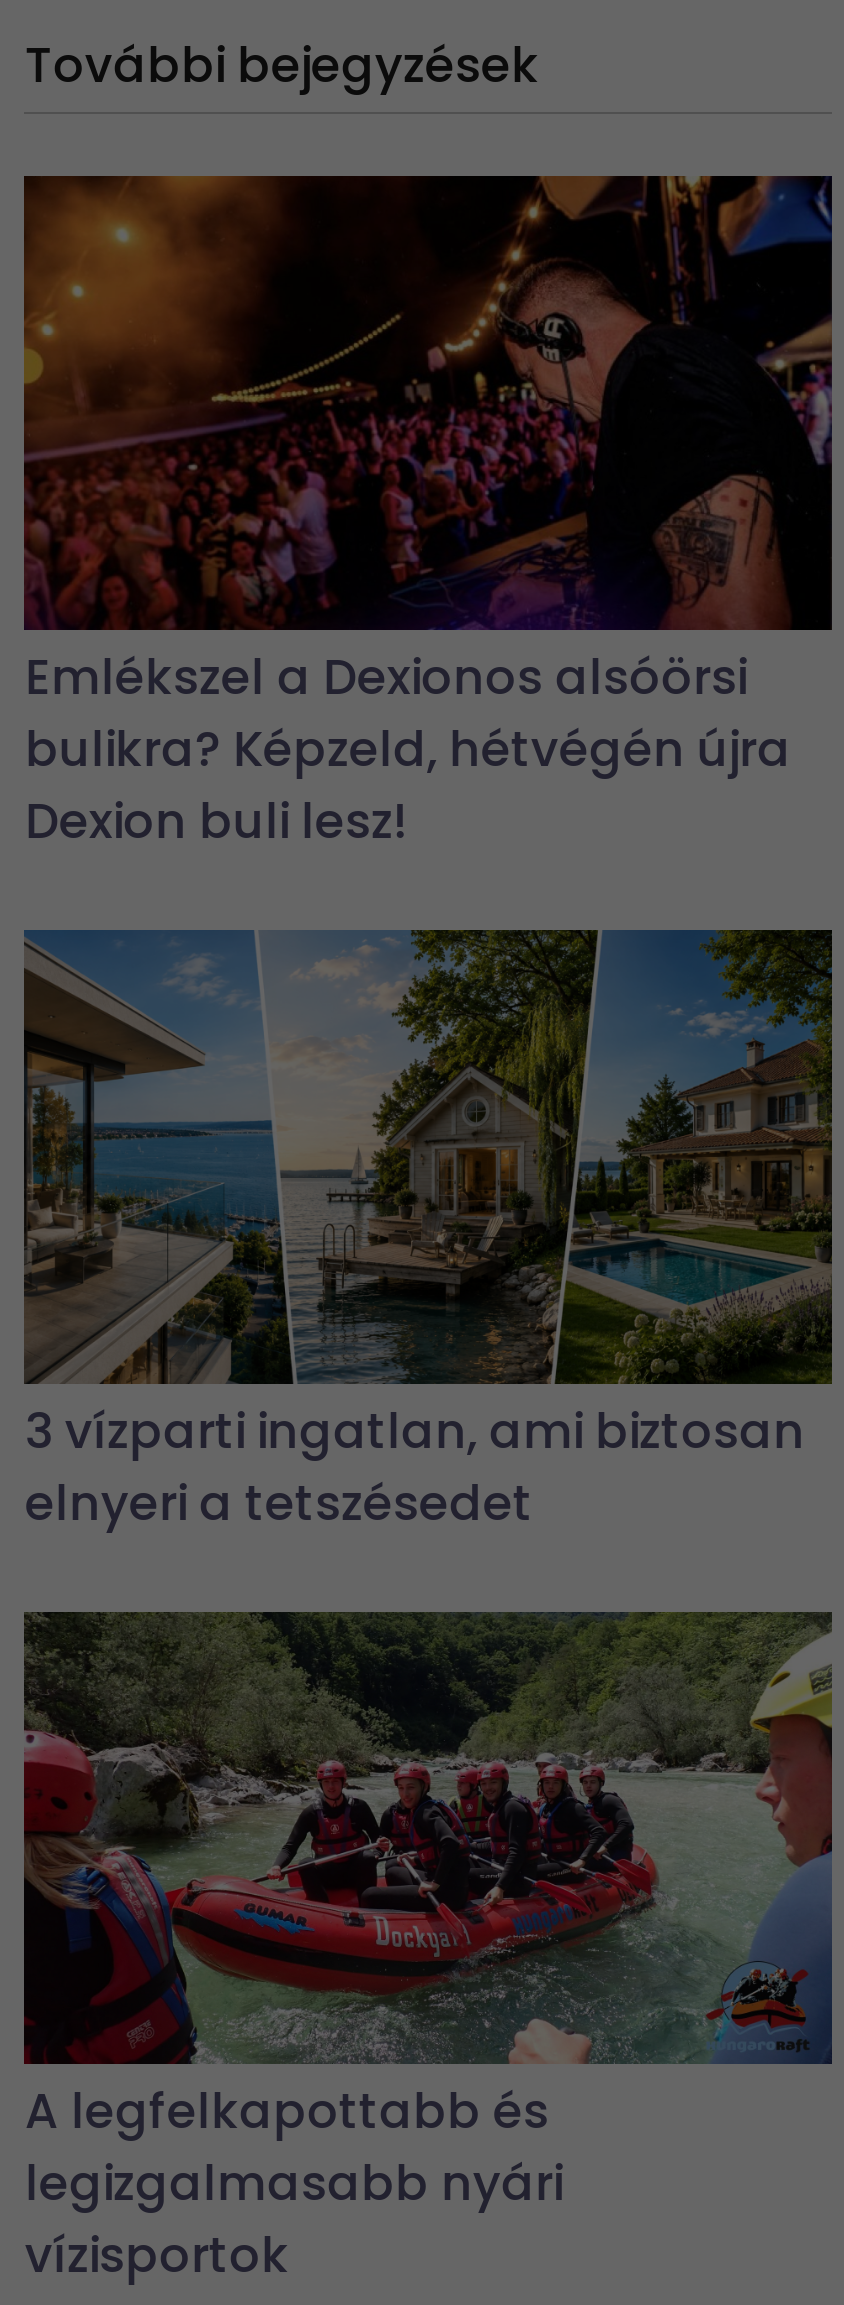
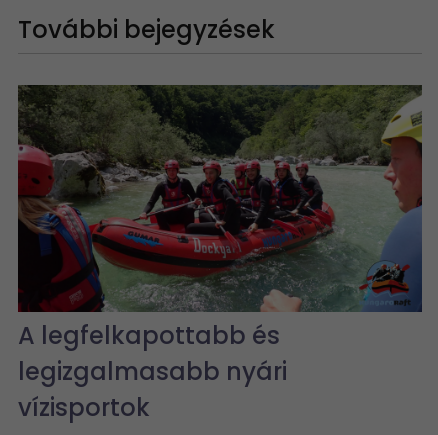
[22,174,834,854] [image] | Emlékszel a Dexionos alsóörsi | bulikra? Képzeld, hétvégén újra | Dexion buli lesz! -> none
[22,928,834,1535] [image] | 3 vízparti ingatlan, ami biztosan | elnyeri a tetszésedet -> none

